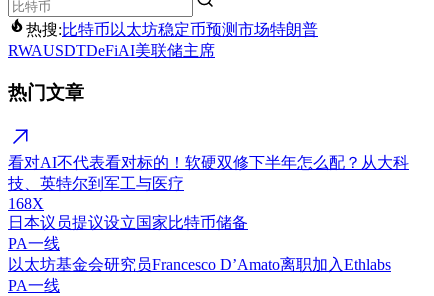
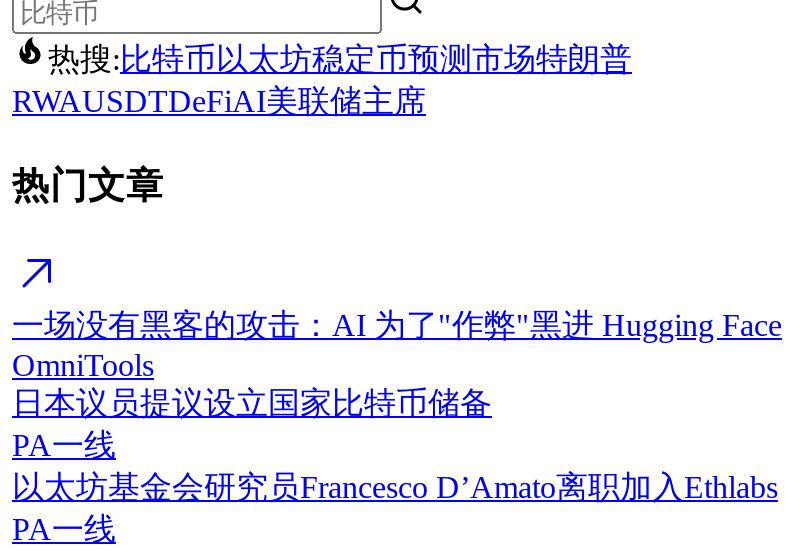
[8,154,409,212] 看对AI不代表看对标的！软硬双修下半年怎么配？从大科 | 技、英特尔到军工与医疗 | 168X -> [12,308,782,382] 一场没有黑客的攻击：AI 为了"作弊"黑进 Hugging Face | OmniTools

